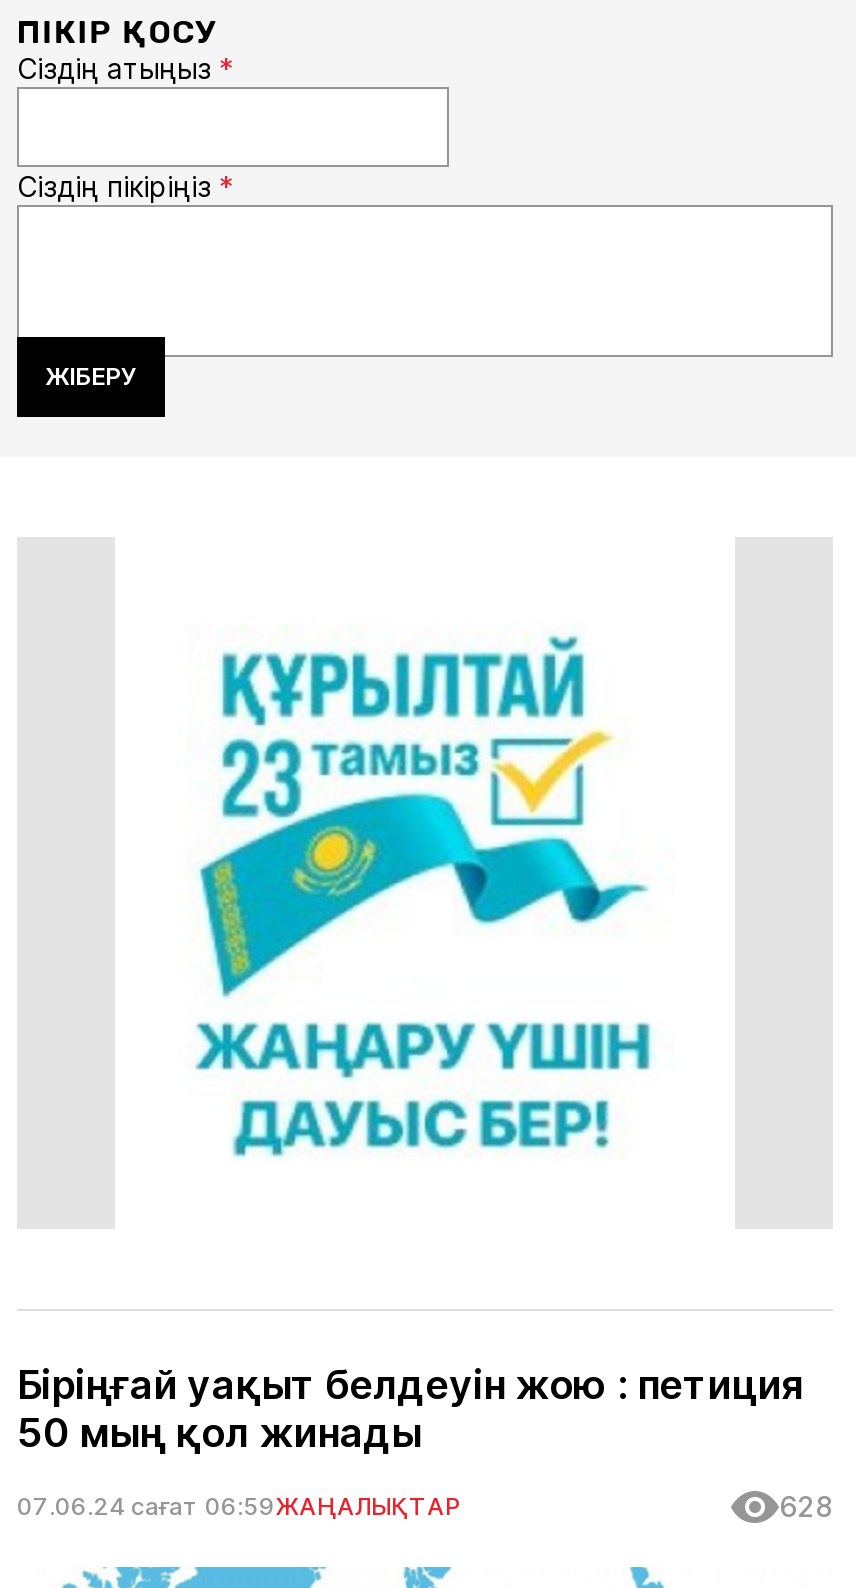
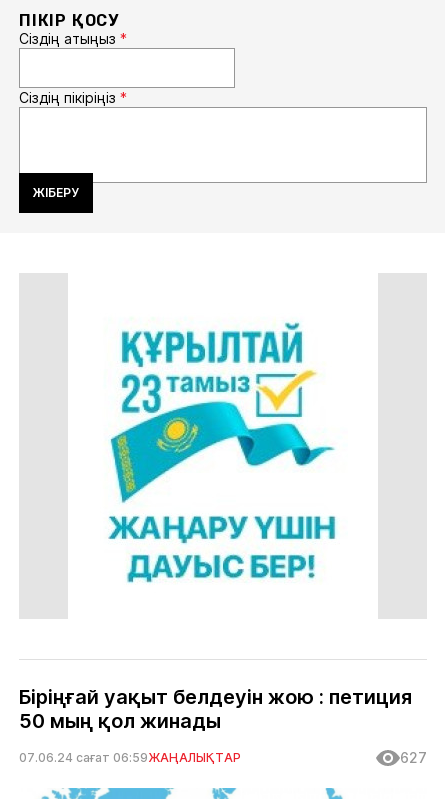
[779,1489,833,1523] 628 -> [400,749,427,766] 627

